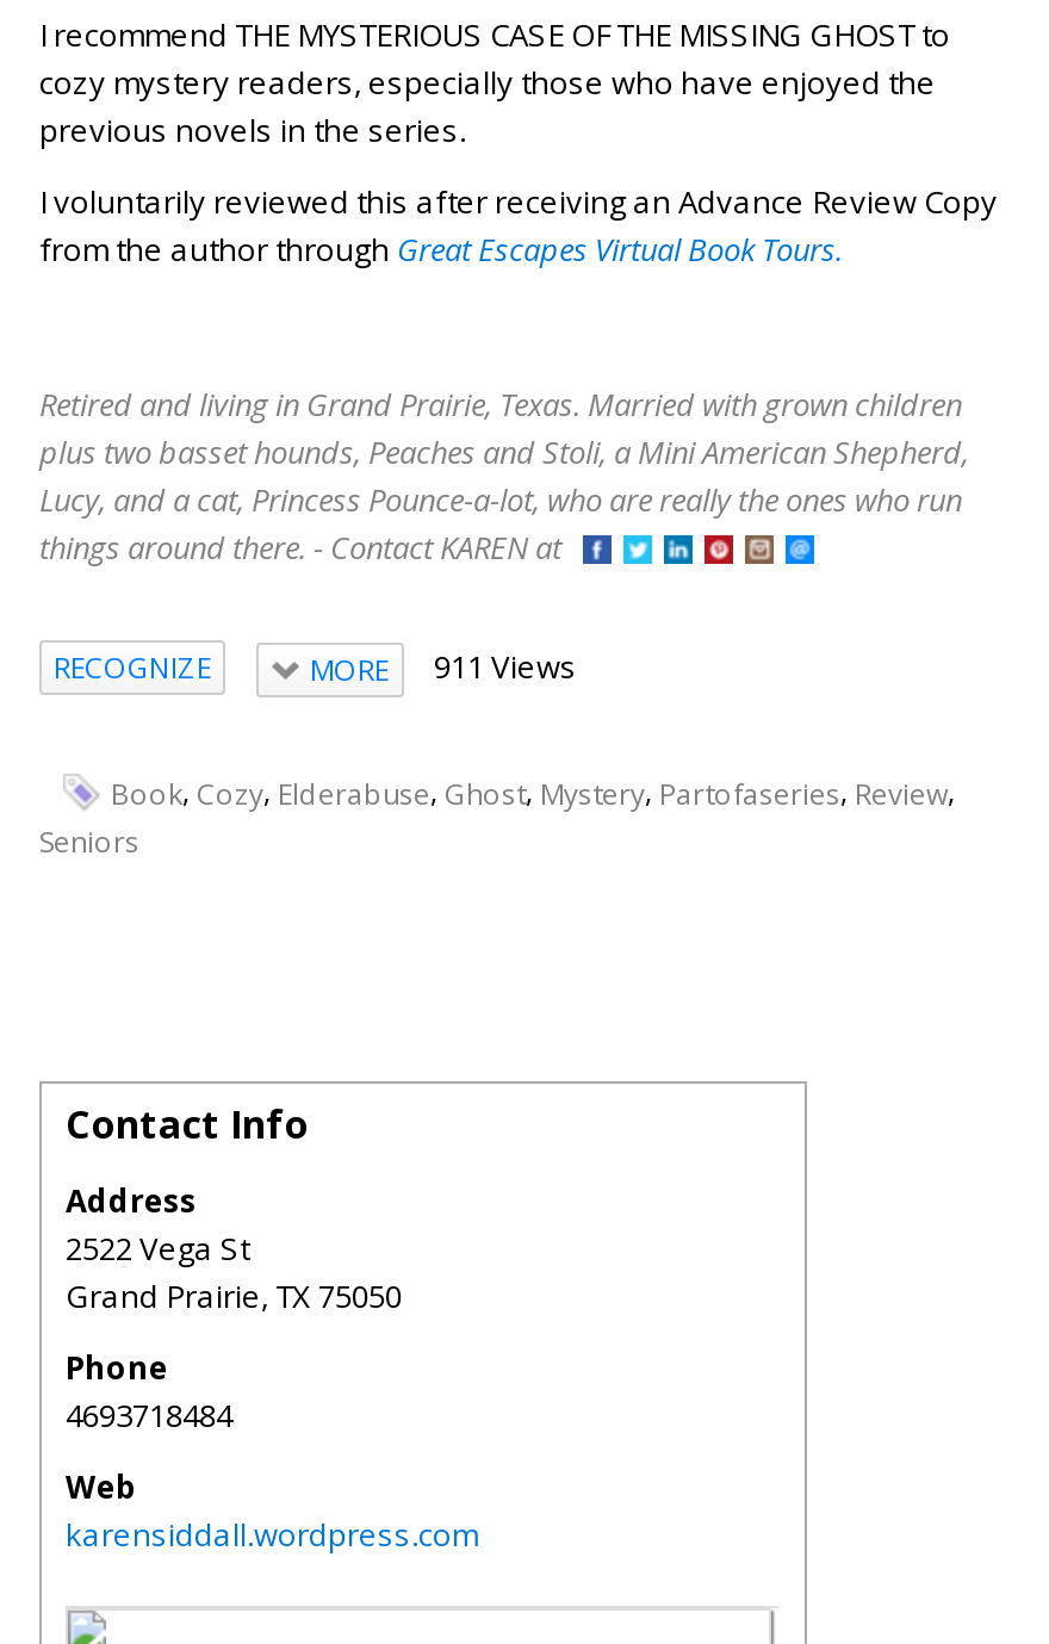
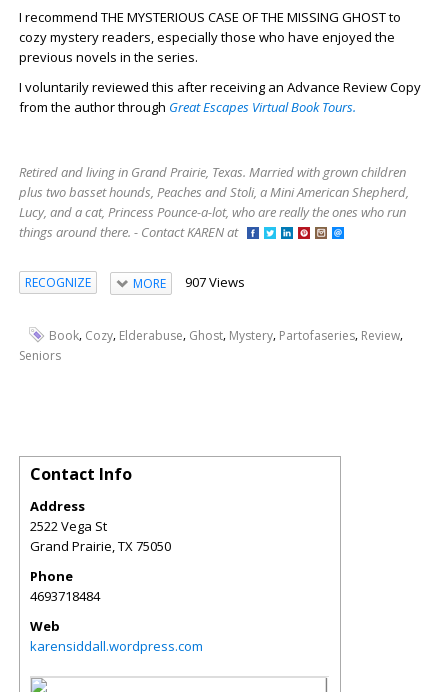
[310,645,577,690] MORE 911 Views -> [132,273,244,292] MORE 907 Views

